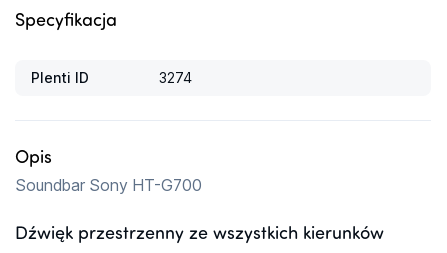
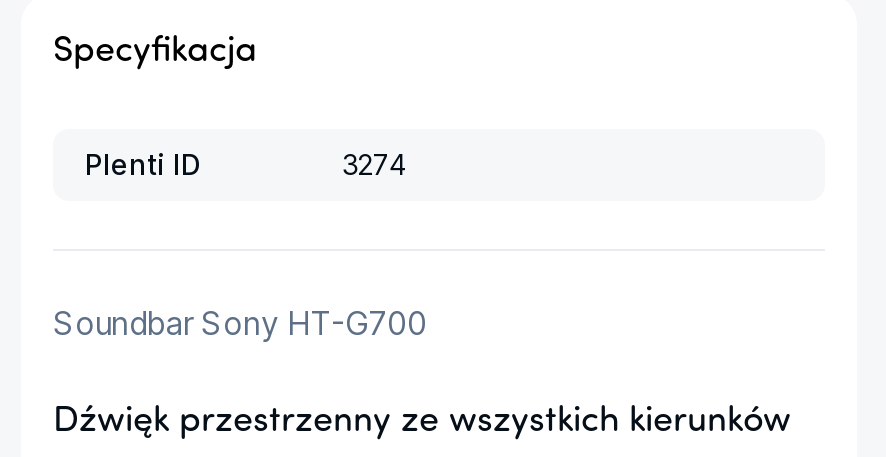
[15,149,52,168] Opis -> none

